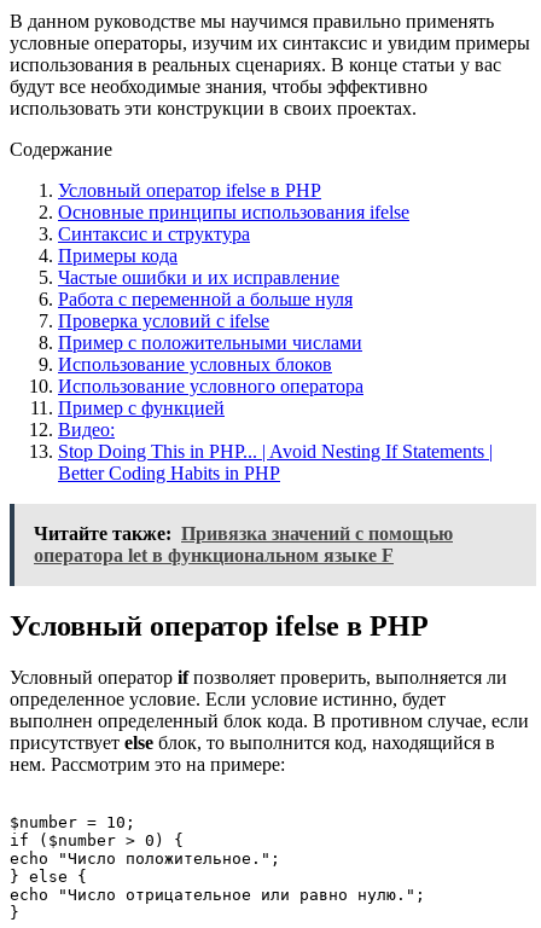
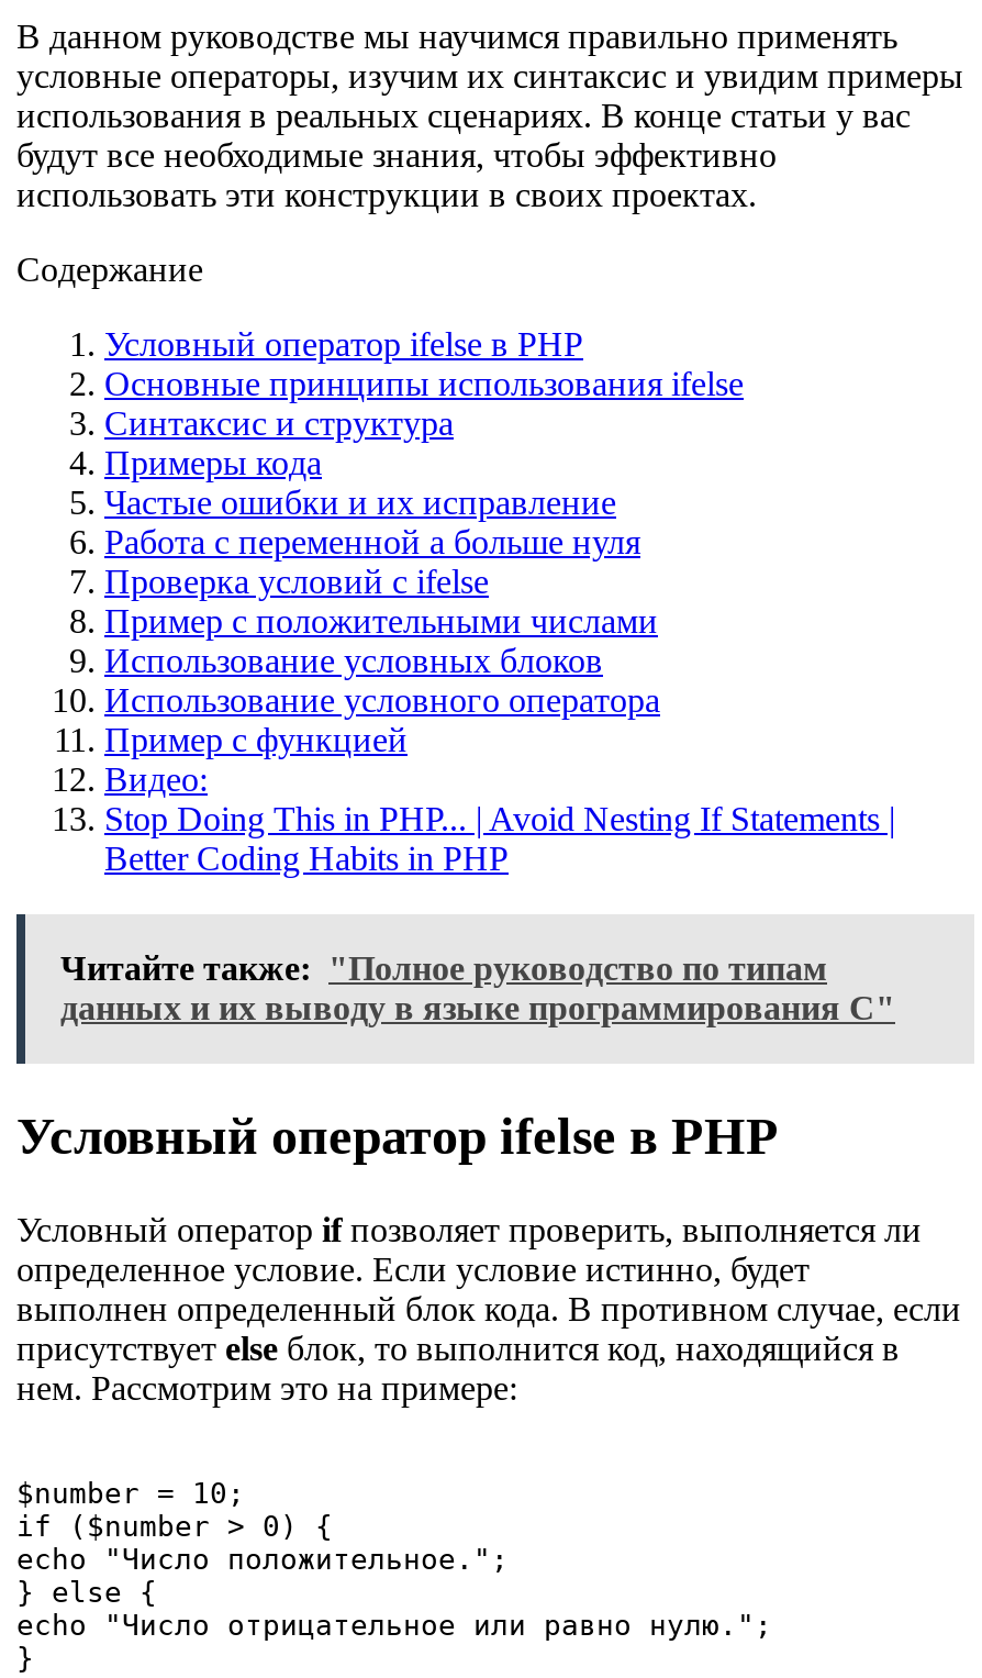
[34,523,453,565] Читайте также: Привязка значений с помощью | оператора let в функциональном языке F -> [60,949,895,1026] Читайте также: "Полное руководство по типам | данных и их выводу в языке программирования C"

